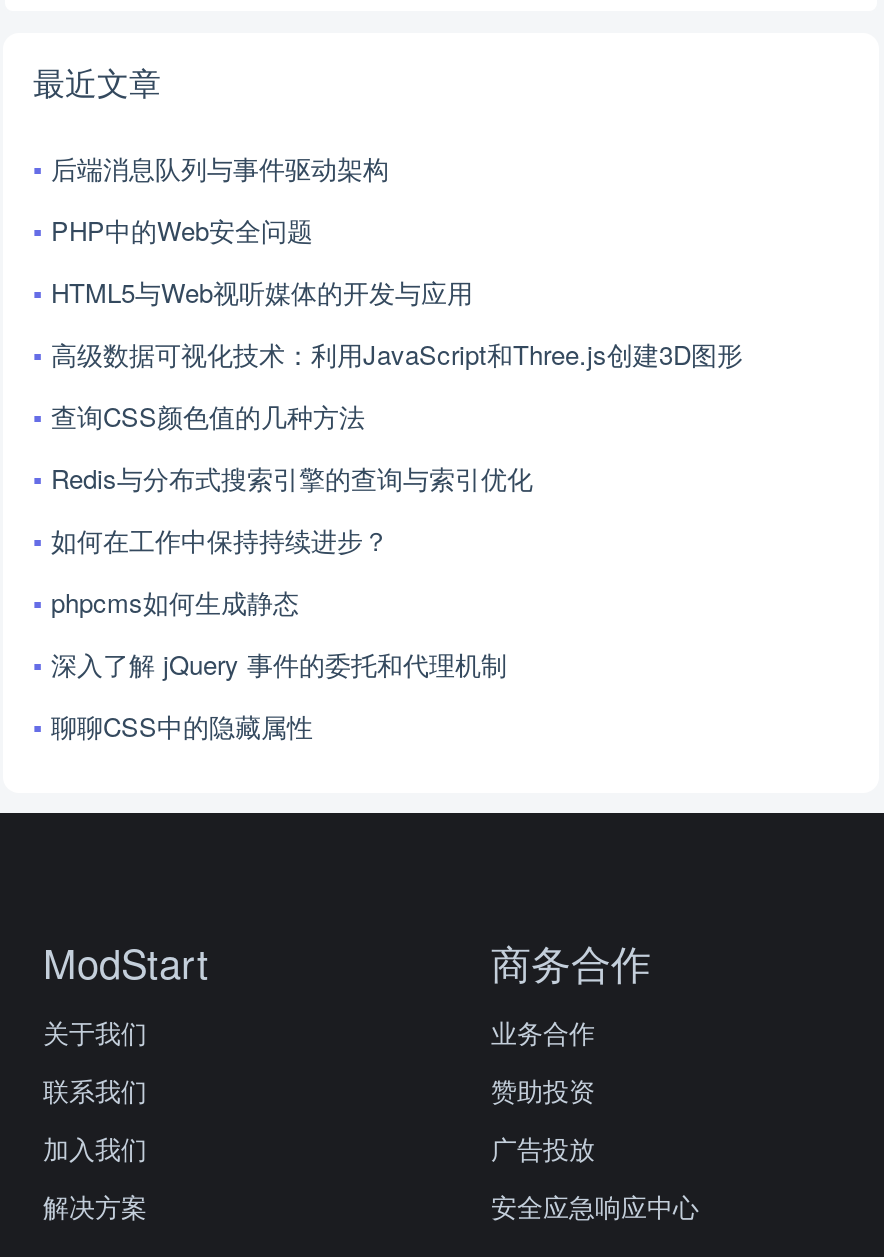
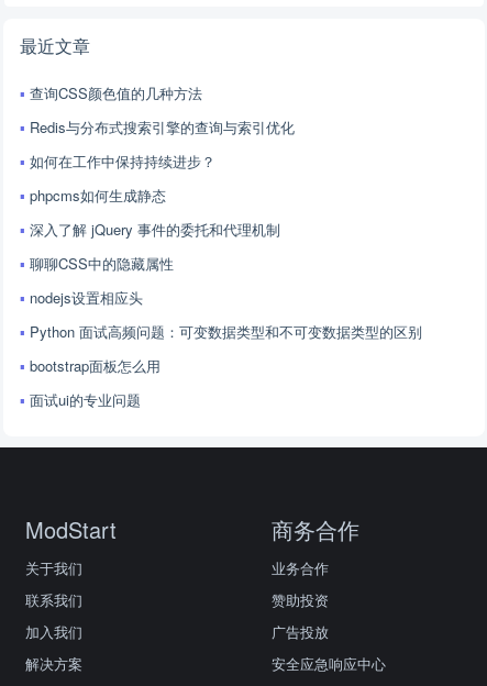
[51,149,743,373] 后端消息队列与事件驱动架构 | PHP中的Web安全问题 | HTML5与Web视听媒体的开发与应用 | 高级数据可视化技术：利用JavaScript和Three.js创建3D图形 -> none
moved [51,397,533,745] -> [30,82,295,274]: 查询CSS颜色值的几种方法 | Redis与分布式搜索引擎的查询与索引优化 | 如何在工作中保持持续进步？ | phpcms如何生成静态 | 深入了解 jQuery 事件的委托和代理机制 | 聊聊CSS中的隐藏属性
none -> [30,287,422,410] nodejs设置相应头 | Python 面试高频问题：可变数据类型和不可变数据类型的区别 | bootstrap面板怎么用 | 面试ui的专业问题

